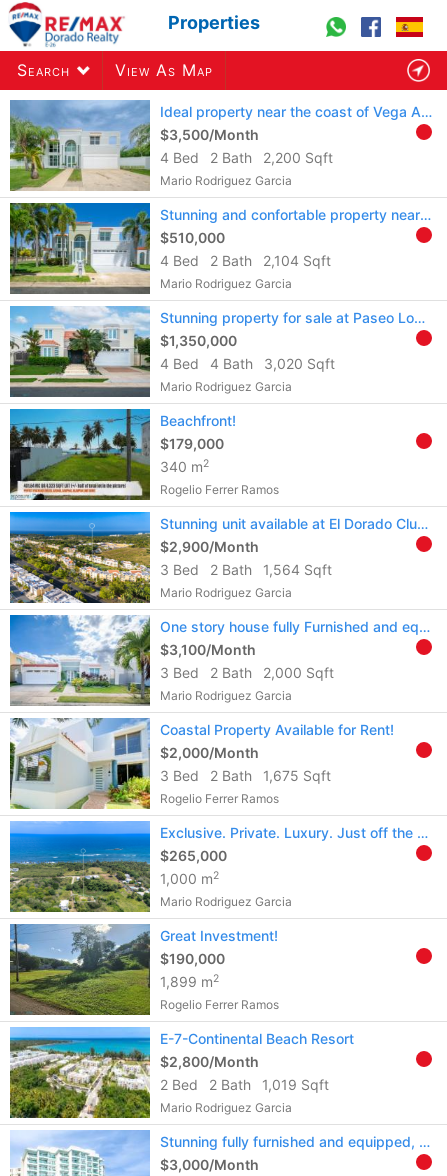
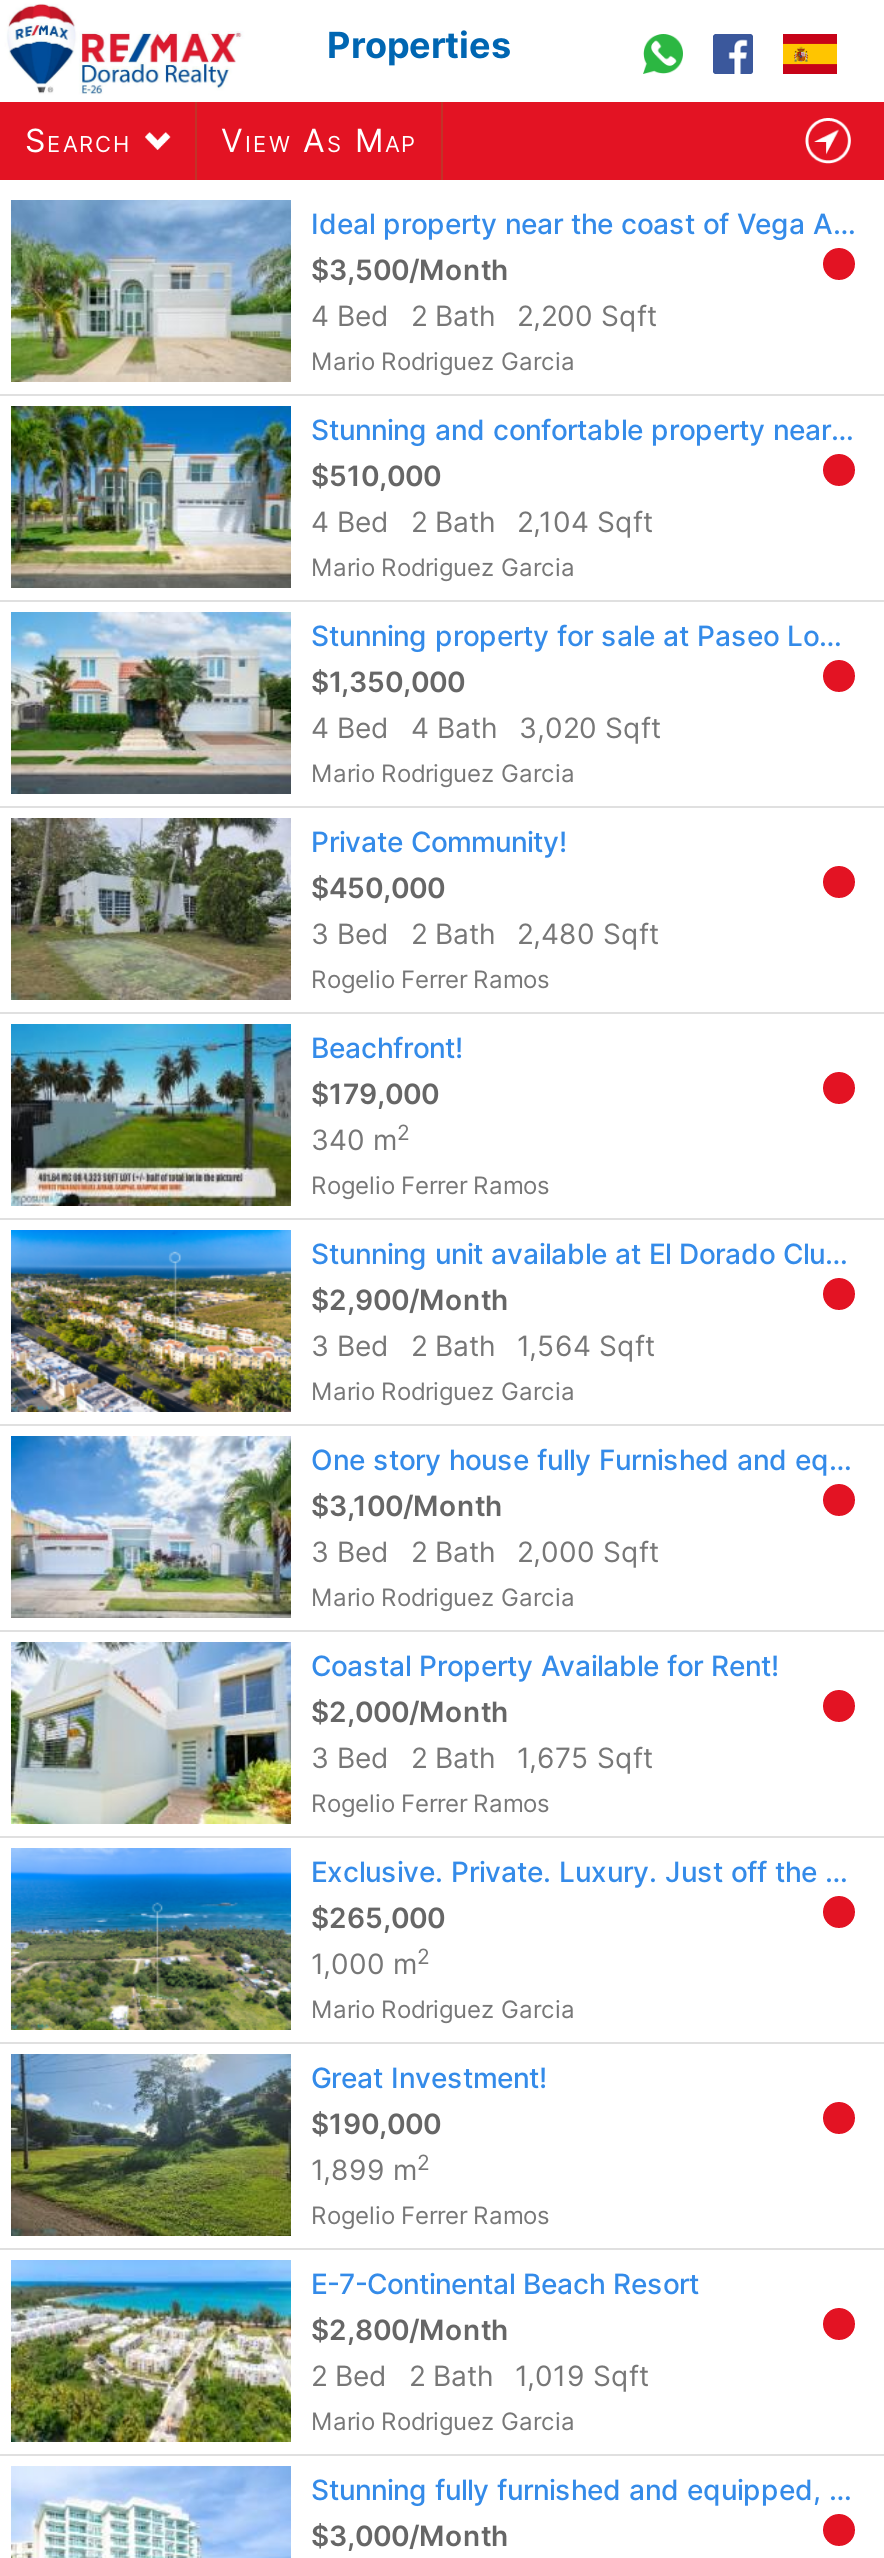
none -> [9,816,659,1000] [image] | Private Community! | $450,000 | 3 Bed | 2 Bath | 2,480 Sqft | Rogelio Ferrer Ramos

